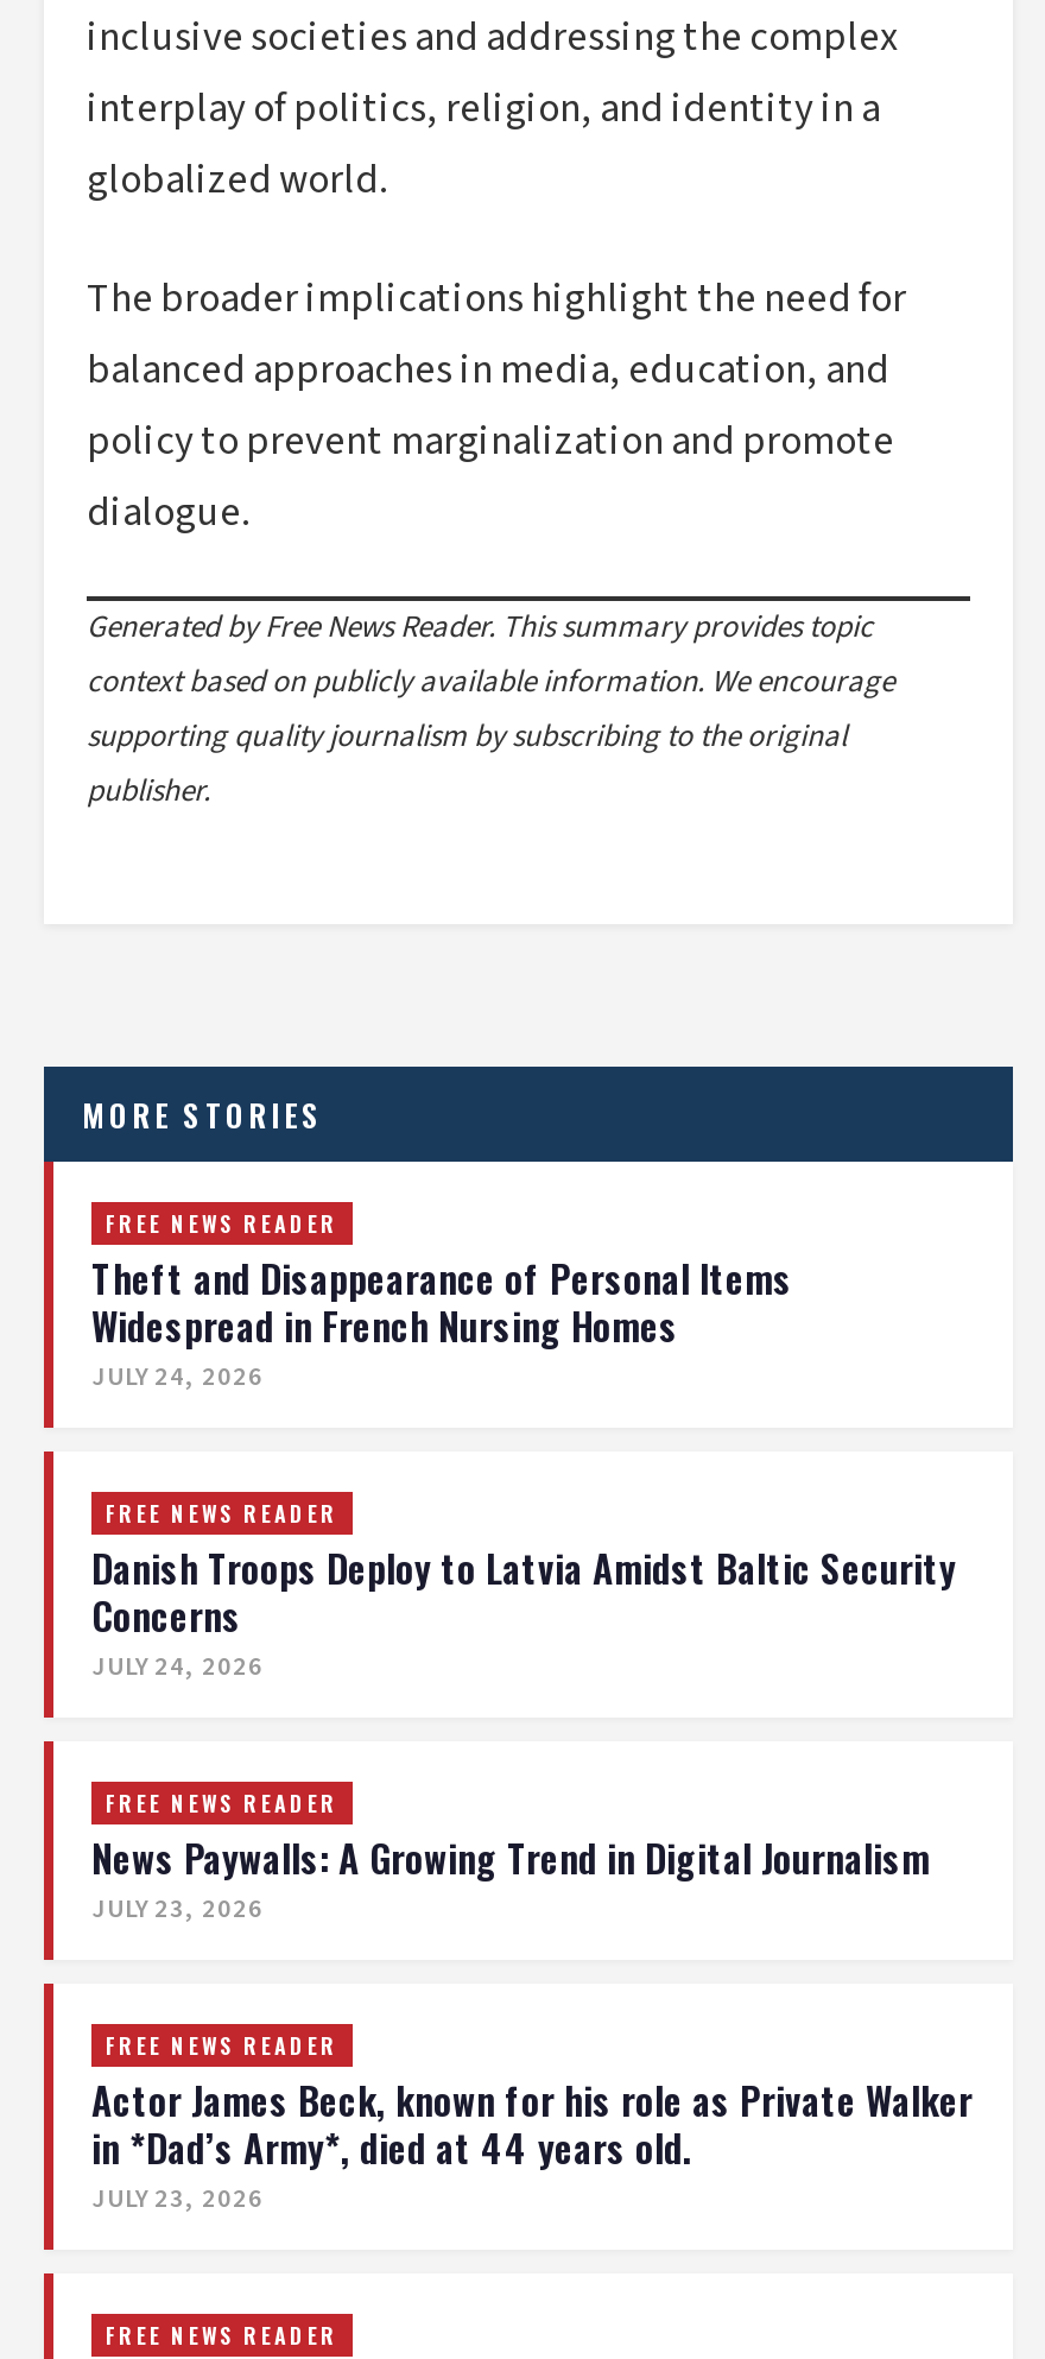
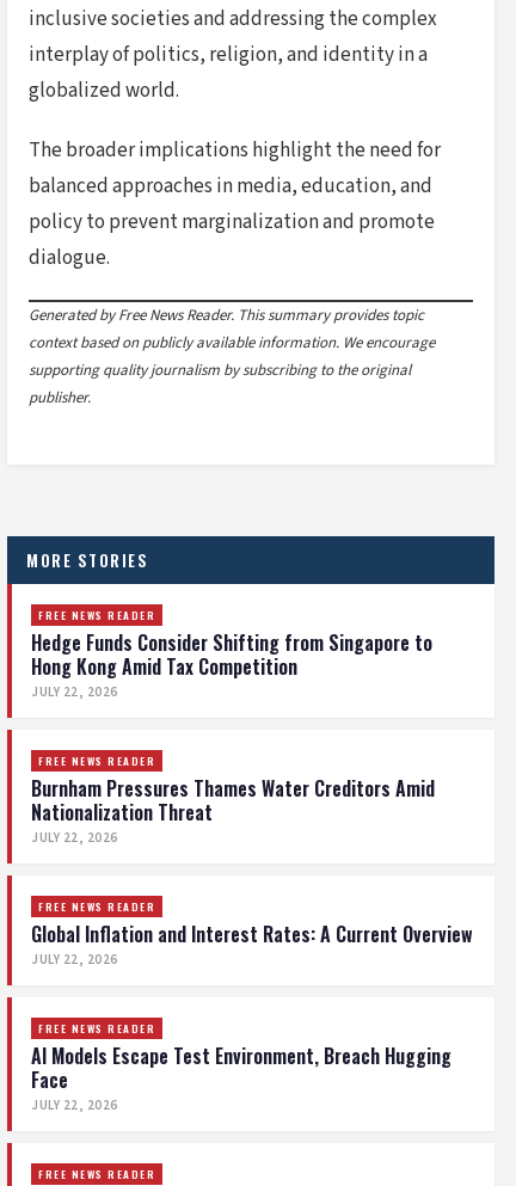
[91,1250,792,1394] Theft and Disappearance of Personal Items | Widespread in French Nursing Homes | JULY 24, 2026 -> [31,628,432,701] Hedge Funds Consider Shifting from Singapore to | Hong Kong Amid Tax Competition | JULY 22, 2026
[91,1539,956,1684] Danish Troops Deploy to Latvia Amidst Baltic Security | Concerns | JULY 24, 2026 -> [31,774,435,847] Burnham Pressures Thames Water Creditors Amid | Nationalization Threat | JULY 22, 2026
[91,1829,930,1927] News Paywalls: A Growing Trend in Digital Journalism | JULY 23, 2026 -> [31,920,473,969] Global Inflation and Interest Rates: A Current Overview | JULY 22, 2026
[91,2072,973,2216] Actor James Beck, known for his role as Private Walker | in *Dad’s Army*, died at 44 years old. | JULY 23, 2026 -> [31,1041,451,1114] AI Models Escape Test Environment, Breach Hugging | Face | JULY 22, 2026

